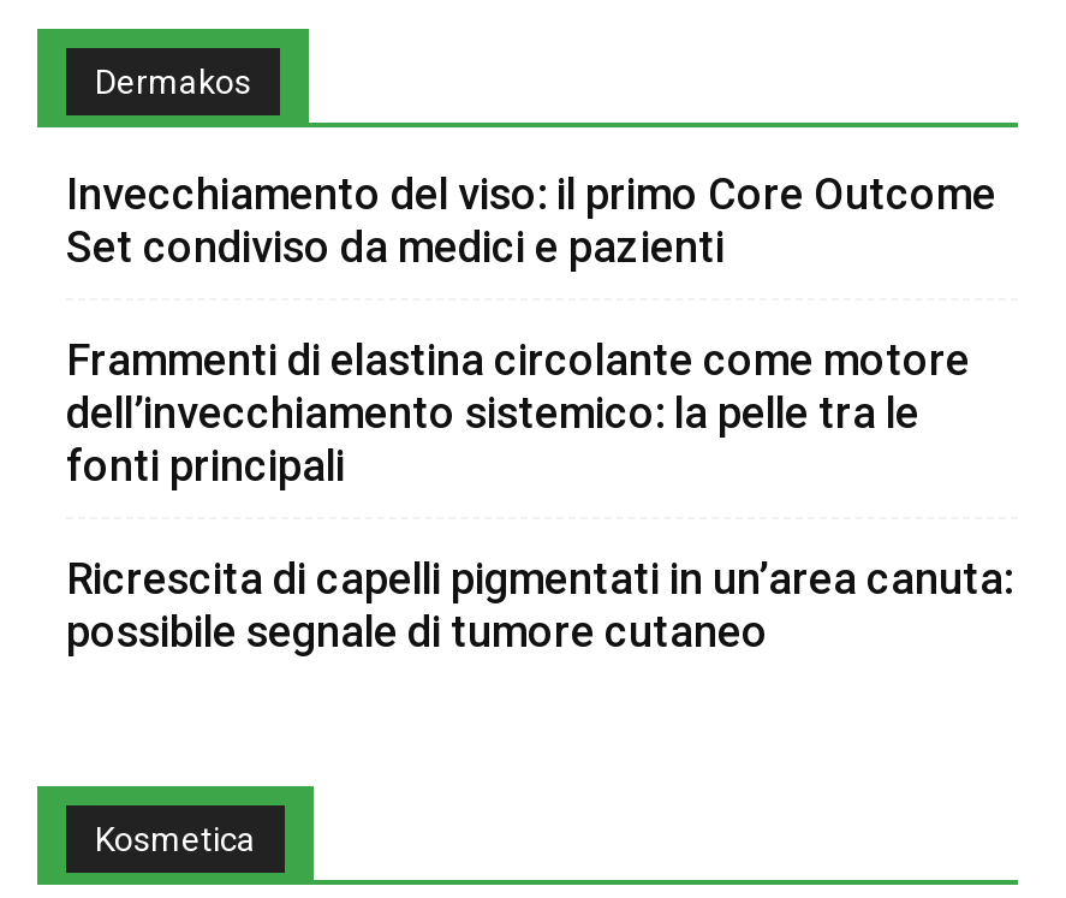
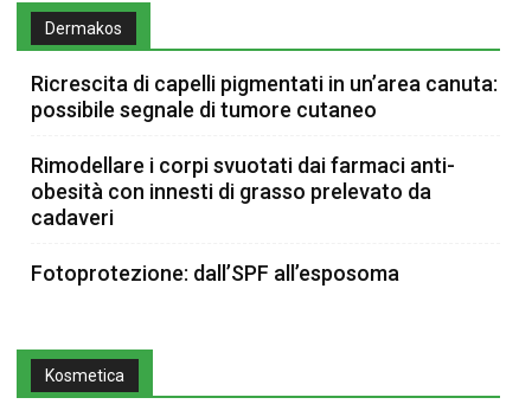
[66,168,996,490] Invecchiamento del viso: il primo Core Outcome | Set condiviso da medici e pazienti | Frammenti di elastina circolante come motore | dell’invecchiamento sistemico: la pelle tra le | fonti principali -> none
moved [66,553,1013,656] -> [31,71,498,122]: Ricrescita di capelli pigmentati in un’area canuta: | possibile segnale di tumore cutaneo
none -> [31,153,455,285] Rimodellare i corpi svuotati dai farmaci anti- | obesità con innesti di grasso prelevato da | cadaveri | Fotoprotezione: dall’SPF all’esposoma

